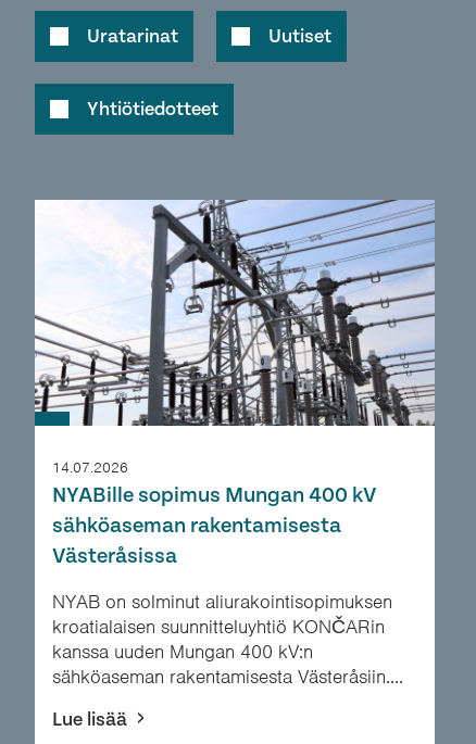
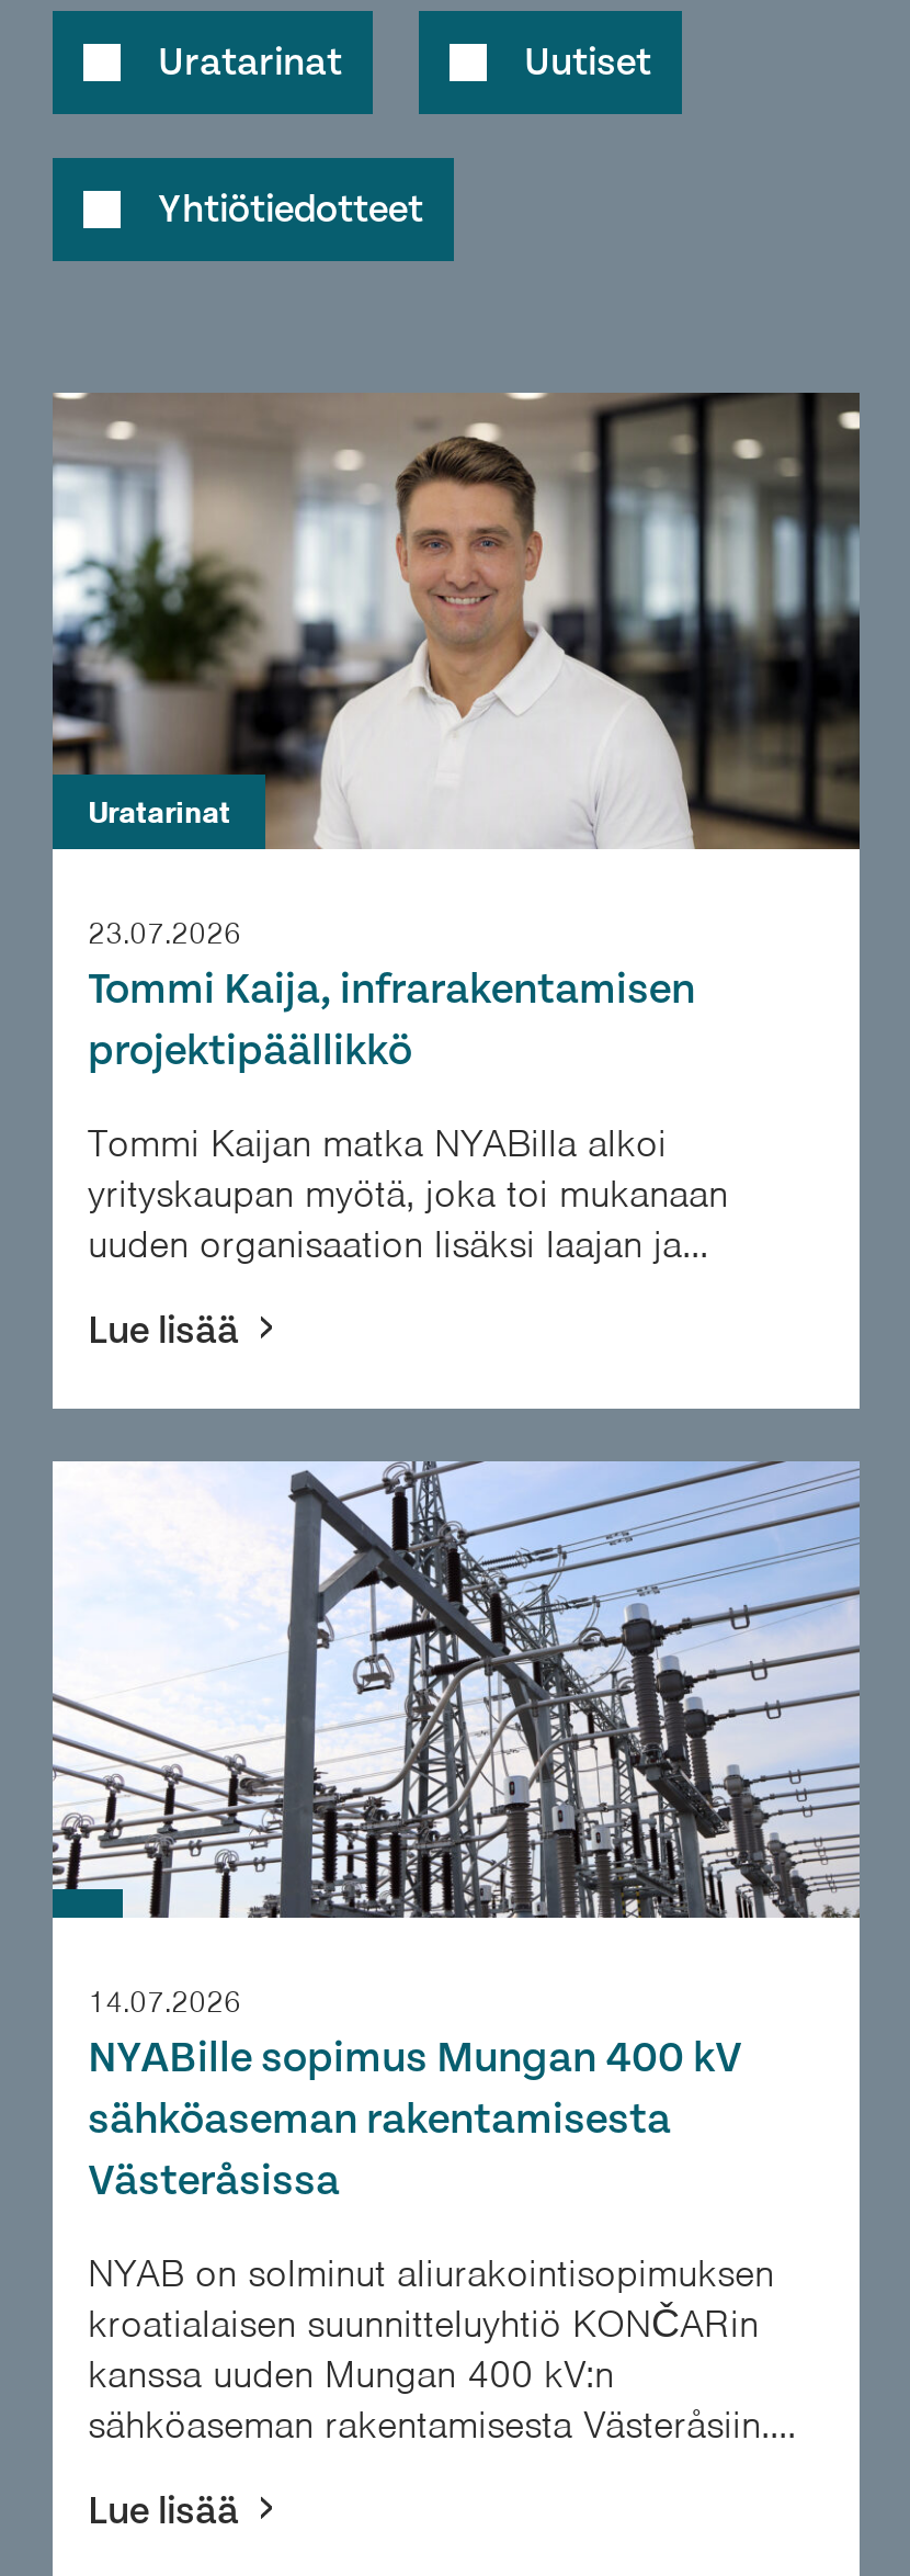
none -> [50,391,862,1354] [image] | Uratarinat | 23.07.2026 | Tommi Kaija, infrarakentamisen | projektipäällikkö | Tommi Kaijan matka NYABilla alkoi | yrityskaupan myötä, joka toi mukanaan | uuden organisaation lisäksi laajan ja... | Lue lisää

